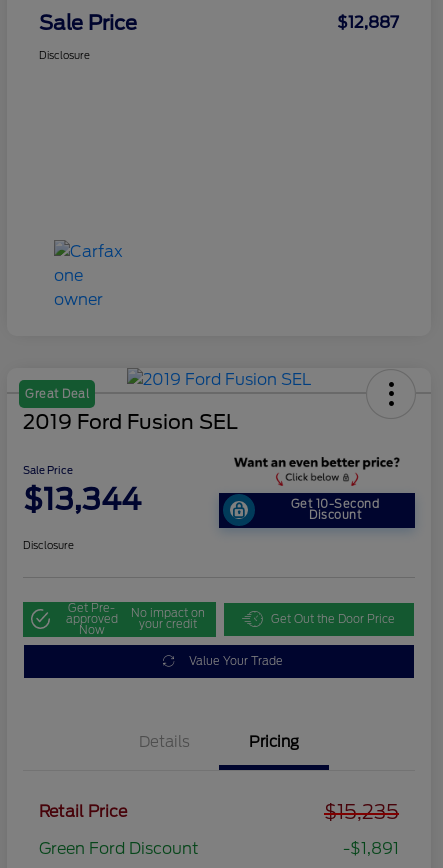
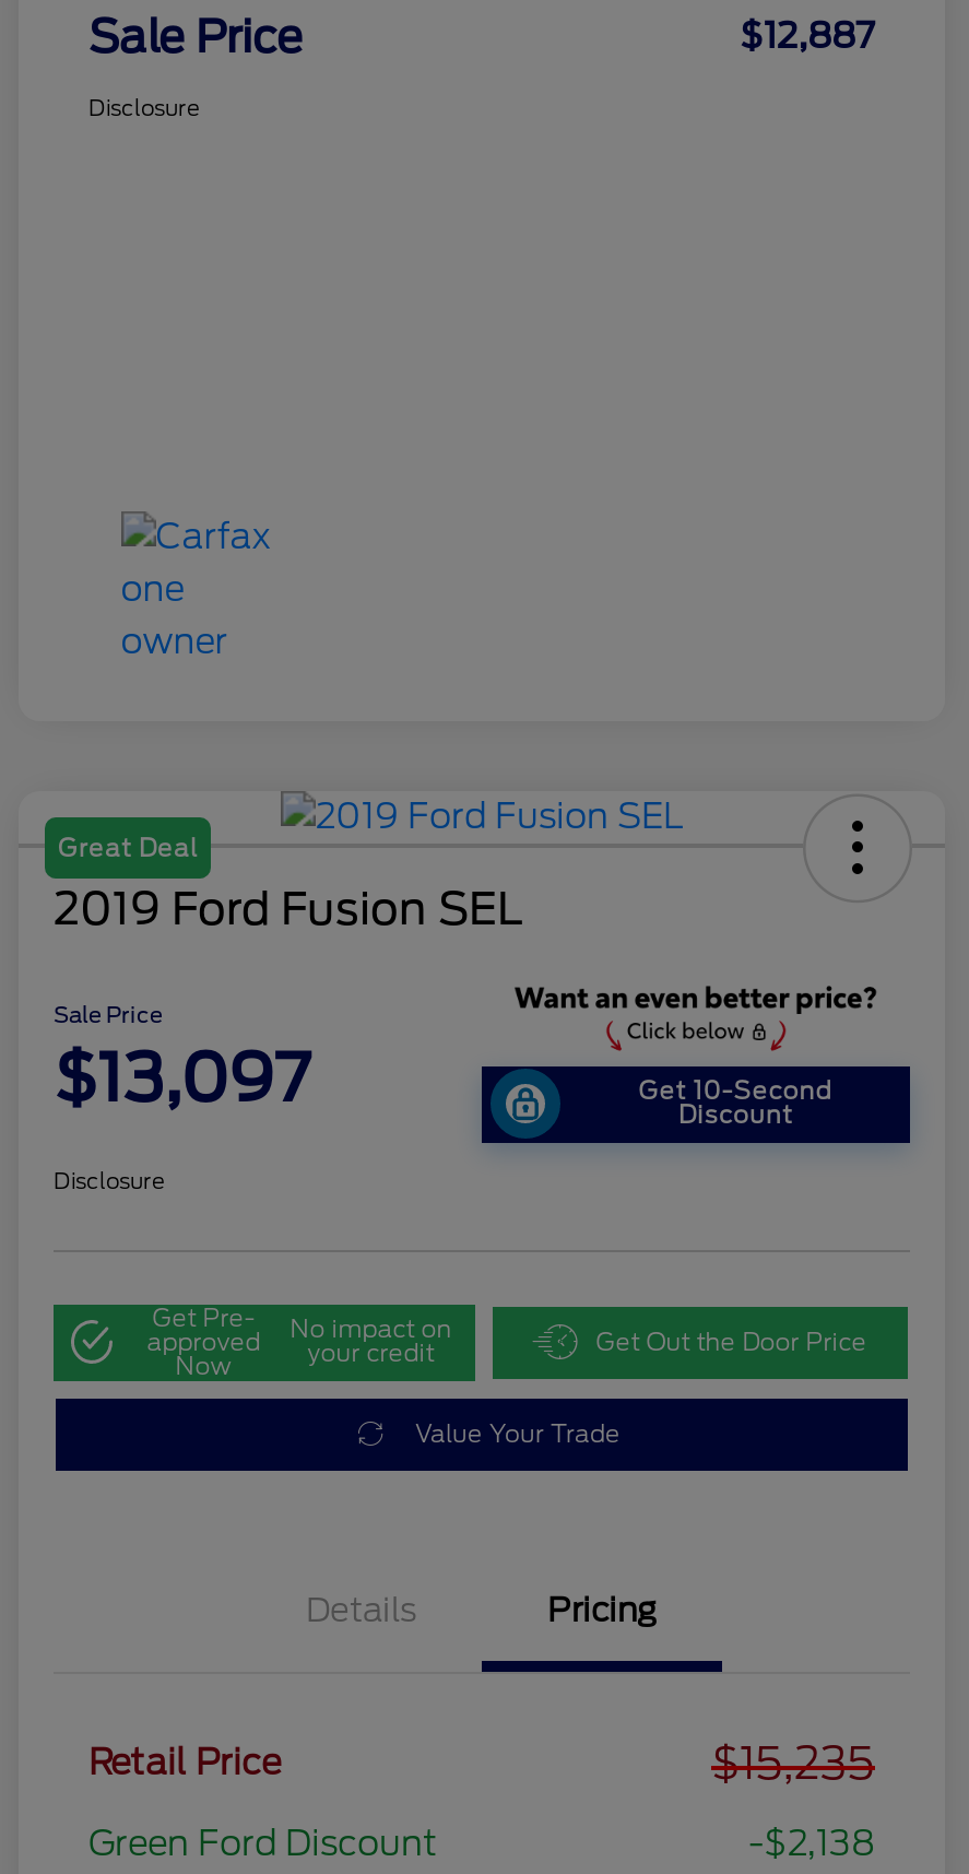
[23,481,141,517] $13,344 -> [54,1039,309,1118] $13,097
[343,839,399,858] -$1,891 -> [748,1822,875,1863] -$2,138

